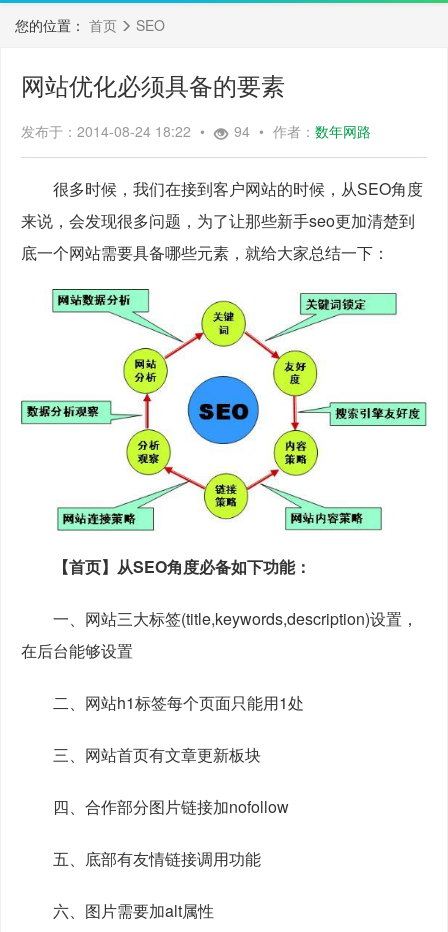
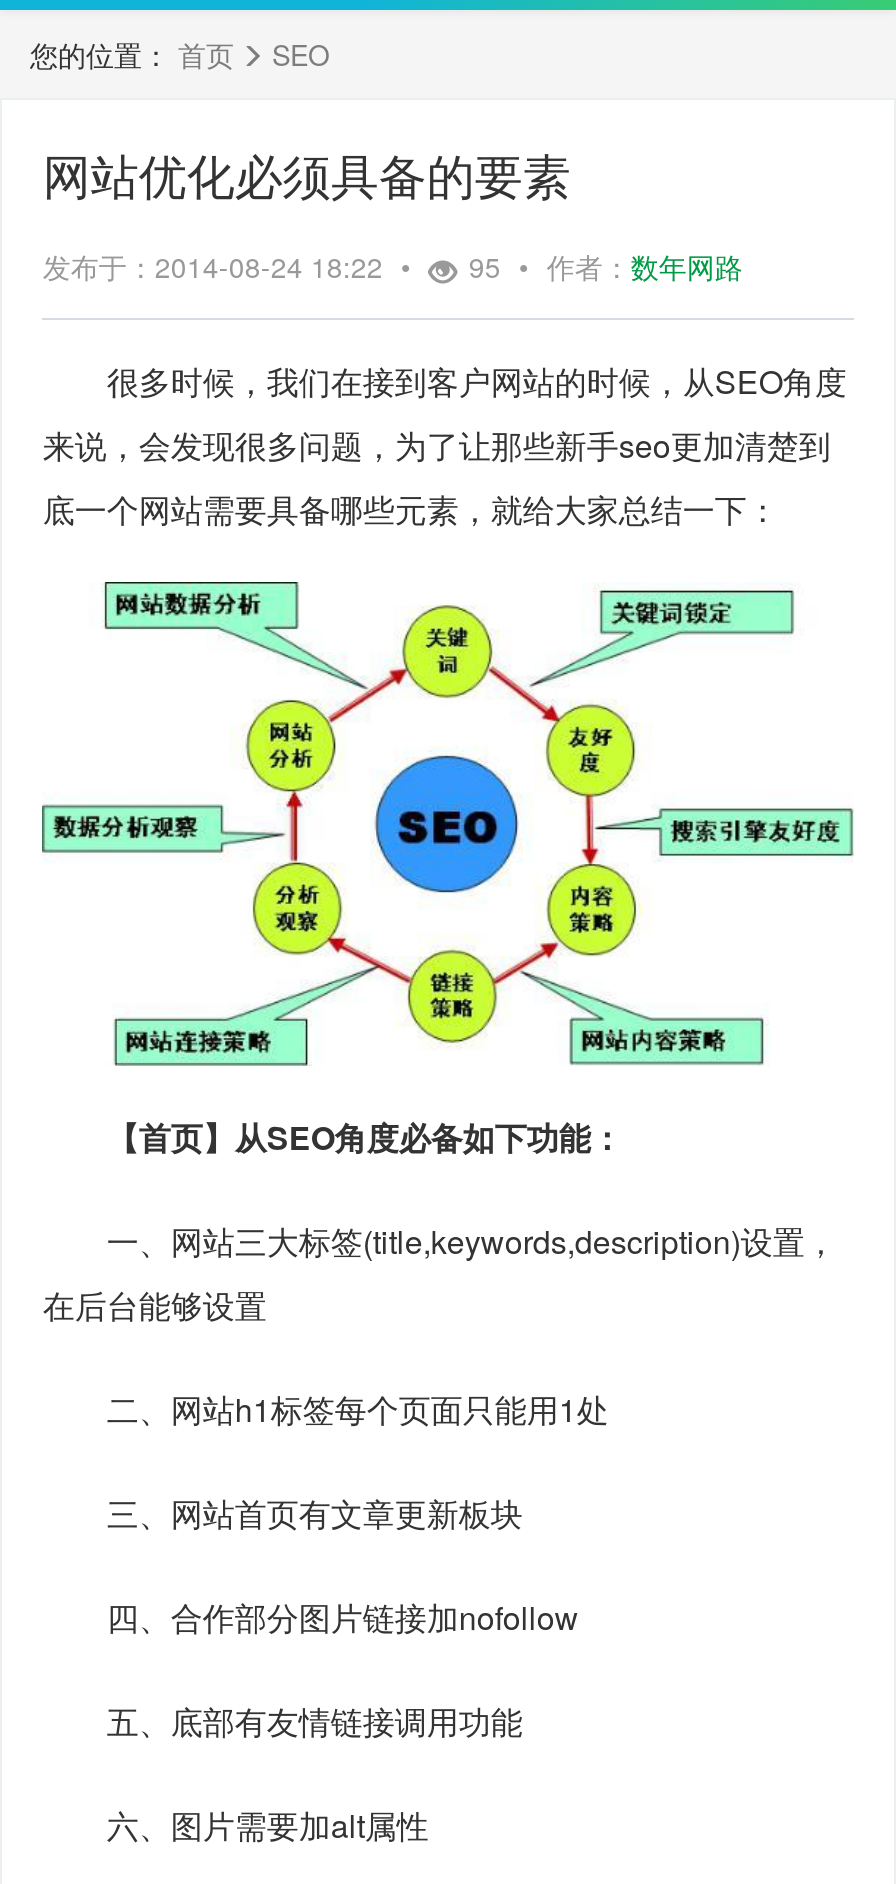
[234,121,371,141] 94 • 作者：数年网路 -> [469,247,743,287] 95 • 作者：数年网路

